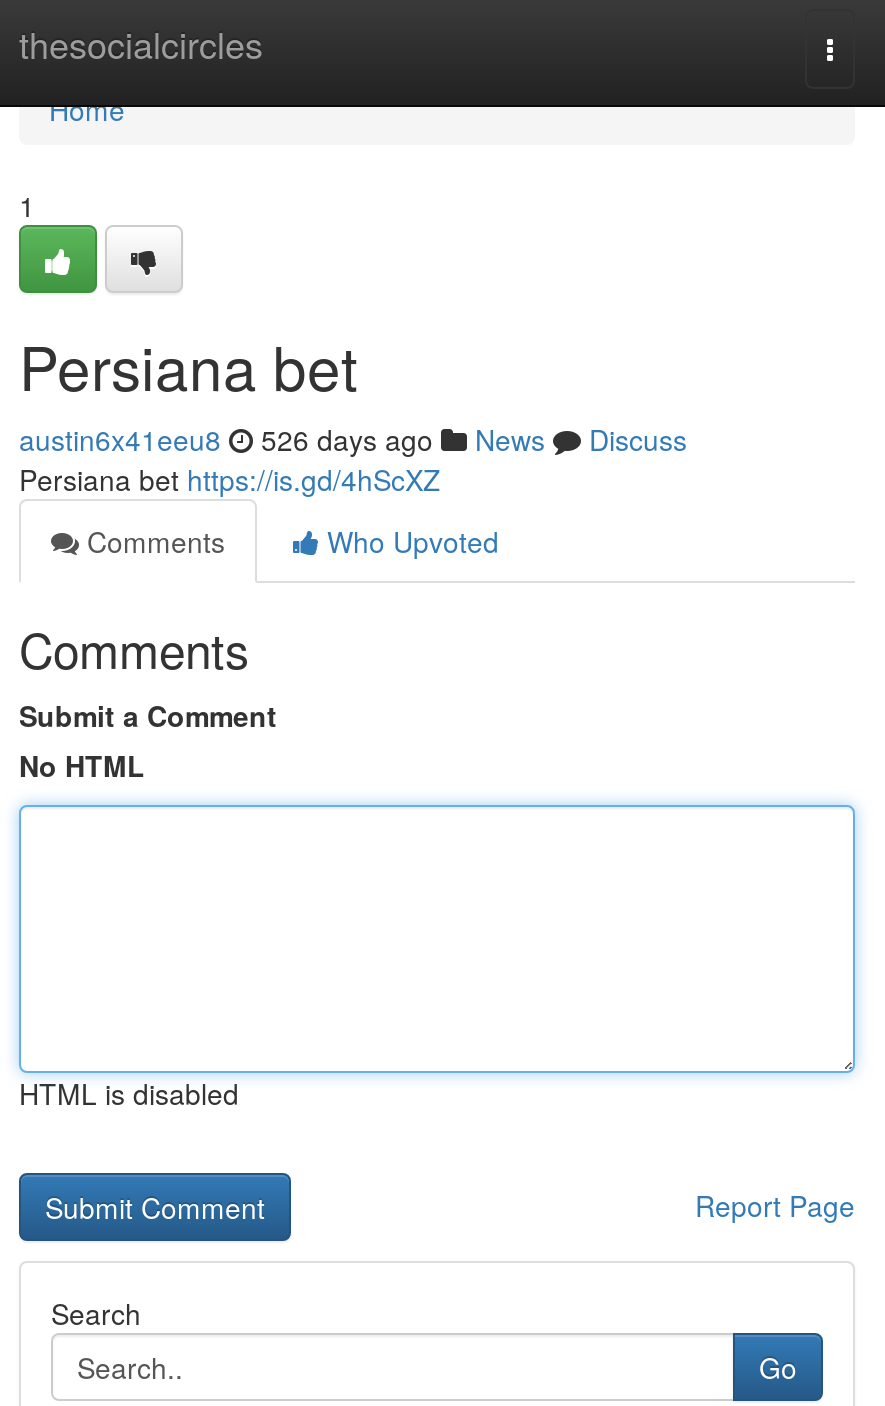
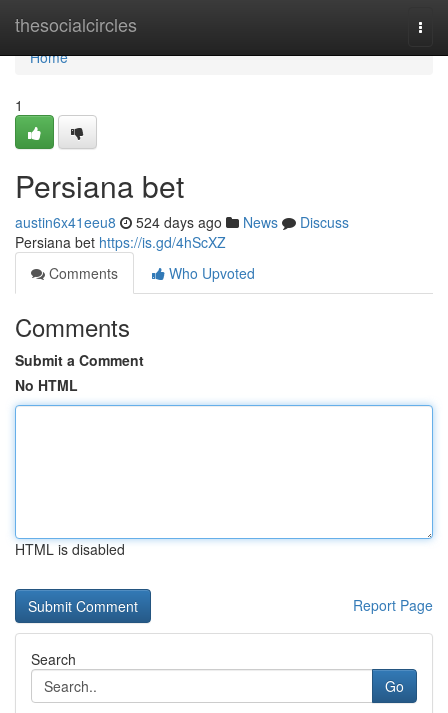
[19,419,687,459] austin6x41eeu8 526 days ago News Discuss -> [15,212,349,232] austin6x41eeu8 524 days ago News Discuss

